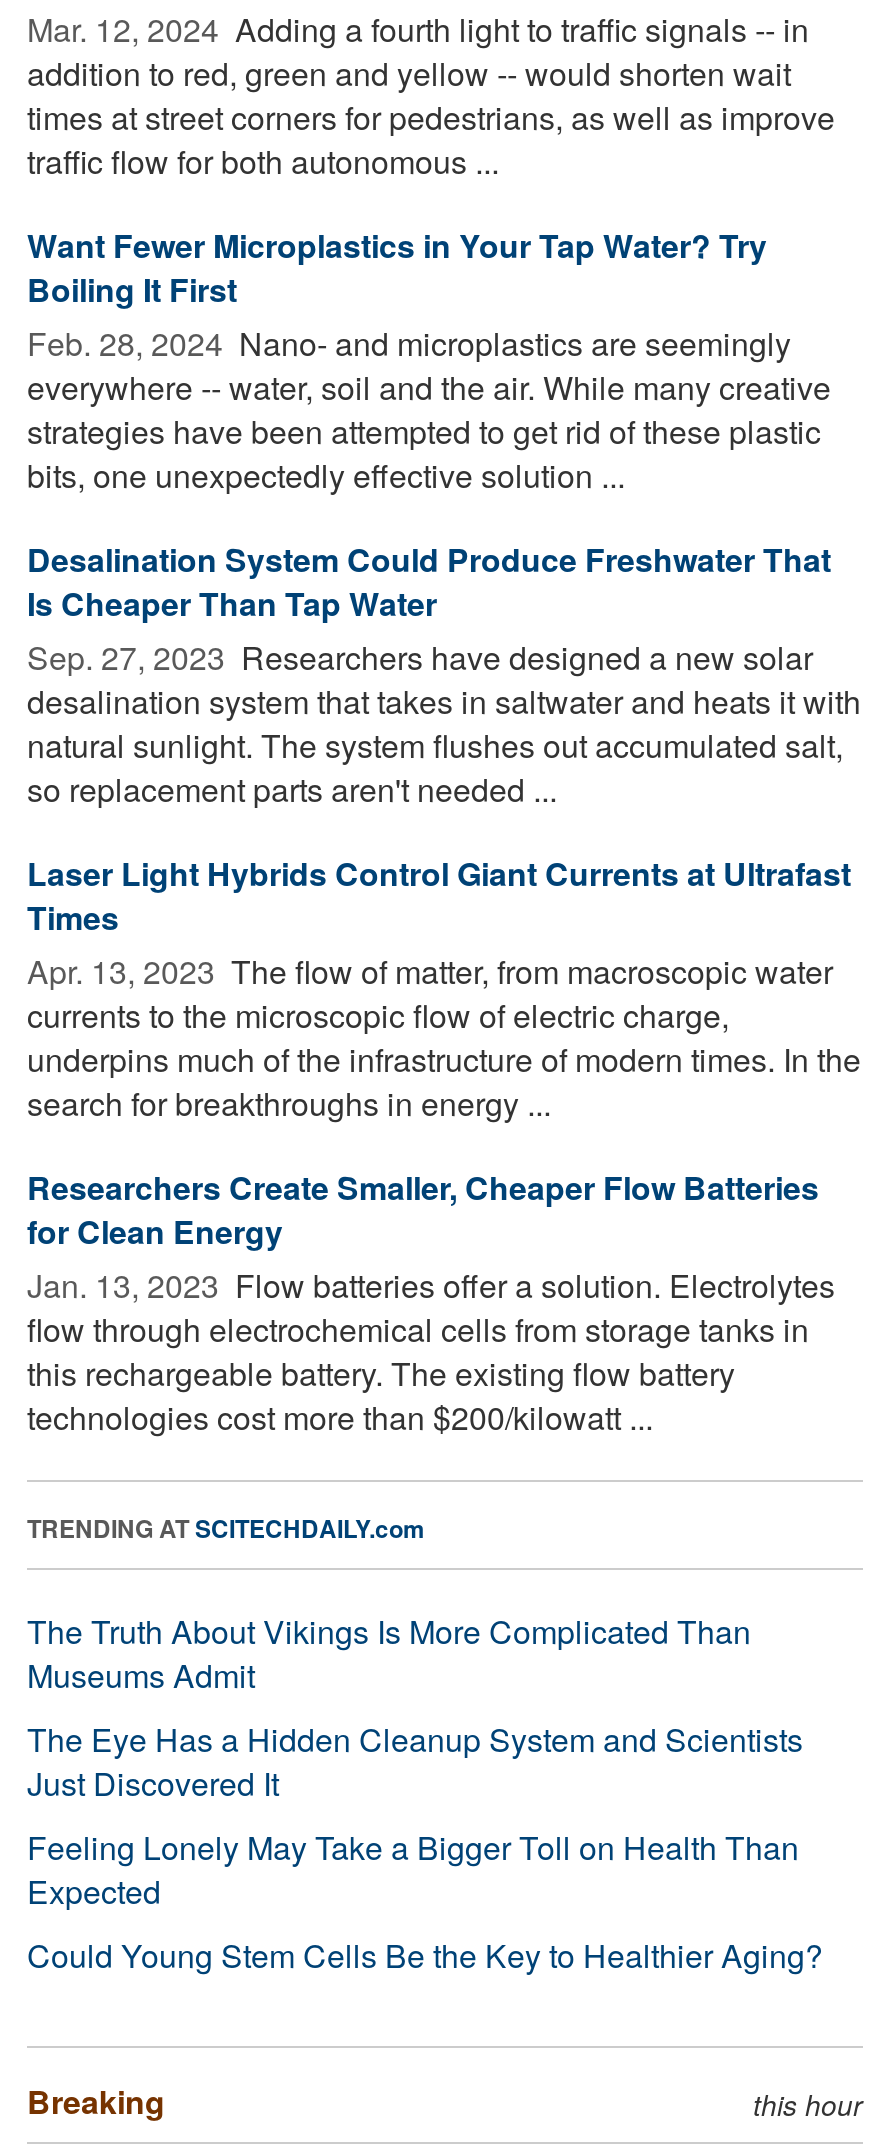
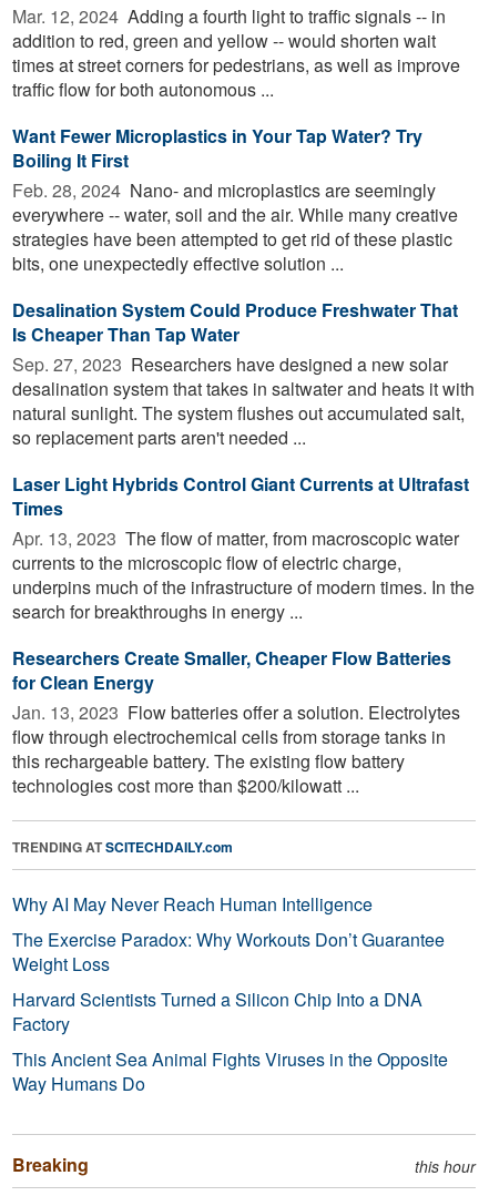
[27,1608,823,1978] The Truth About Vikings Is More Complicated Than | Museums Admit | The Eye Has a Hidden Cleanup System and Scientists | Just Discovered It | Feeling Lonely May Take a Bigger Toll on Health Than | Expected | Could Young Stem Cells Be the Key to Healthier Aging? -> [12,891,448,1096] Why AI May Never Reach Human Intelligence | The Exercise Paradox: Why Workouts Don’t Guarantee | Weight Loss | Harvard Scientists Turned a Silicon Chip Into a DNA | Factory | This Ancient Sea Animal Fights Viruses in the Opposite | Way Humans Do

